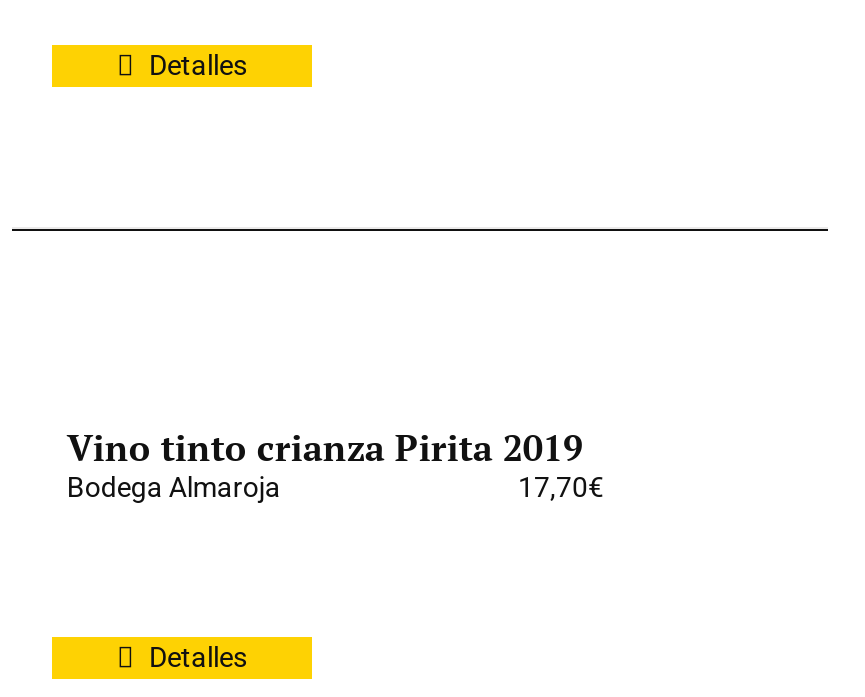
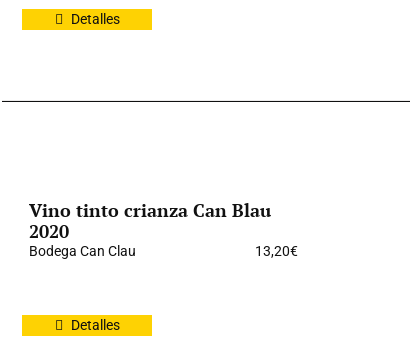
[67,423,604,503] Vino tinto crianza Pirita 2019 | Bodega Almaroja | 17,70€ -> [29,198,298,259] Vino tinto crianza Can Blau | 2020 | Bodega Can Clau | 13,20€

